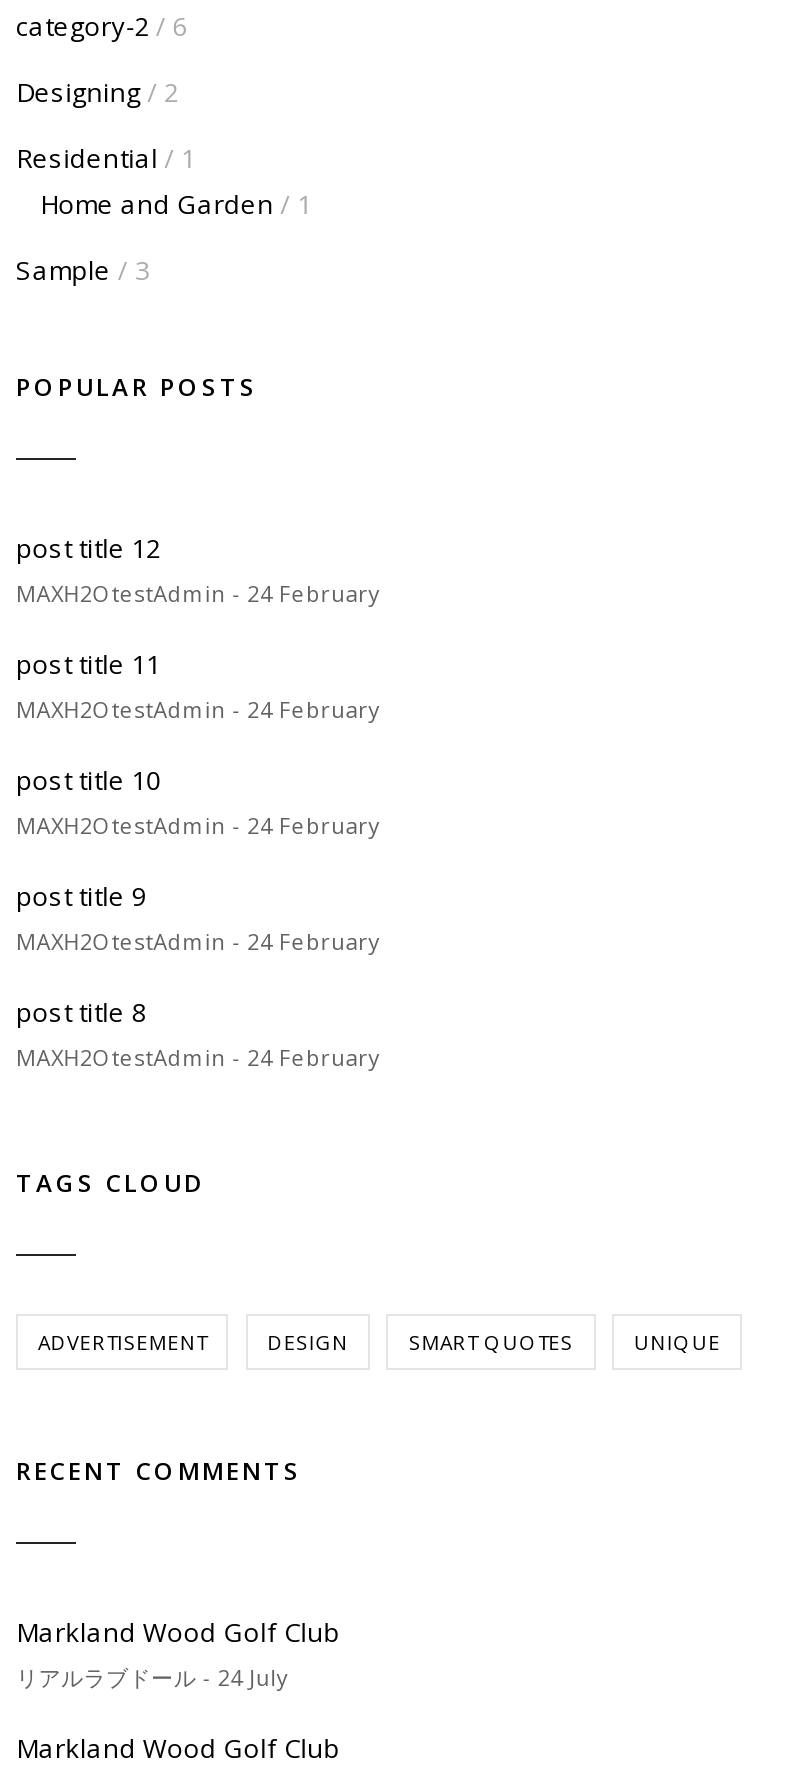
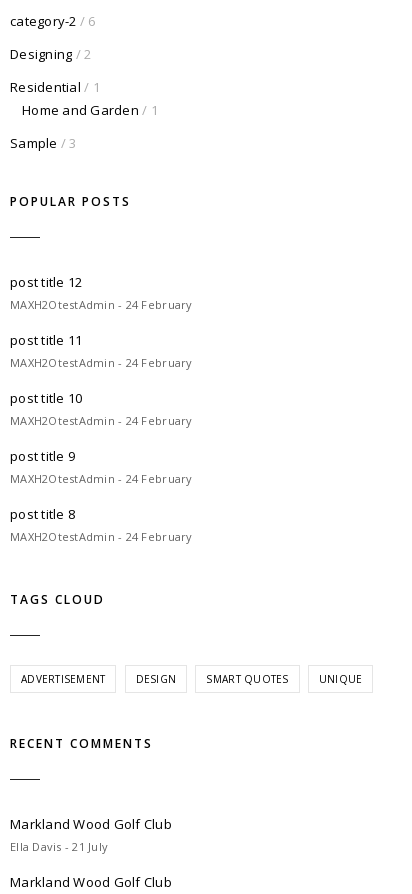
[16,1661,289,1691] リアルラブドール - 24 July -> [10,839,108,854] Ella Davis - 21 July

